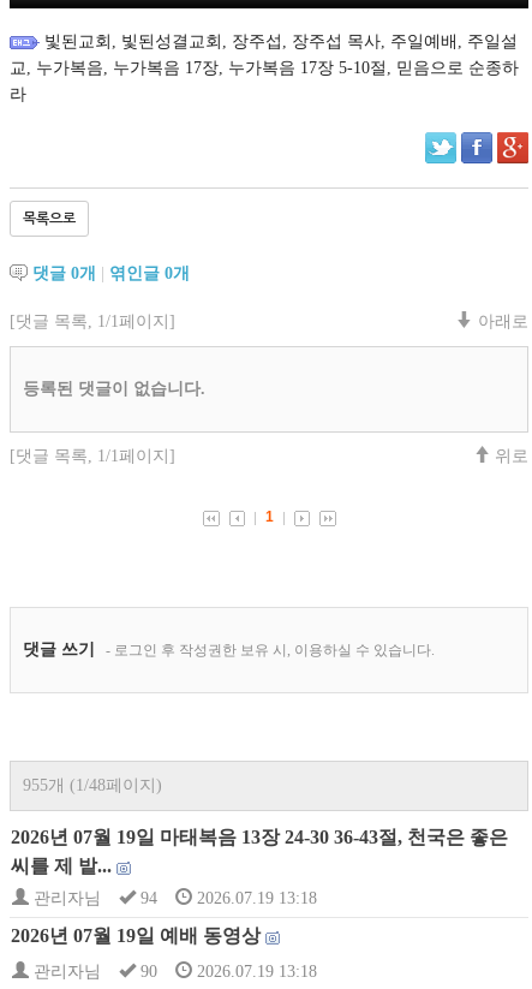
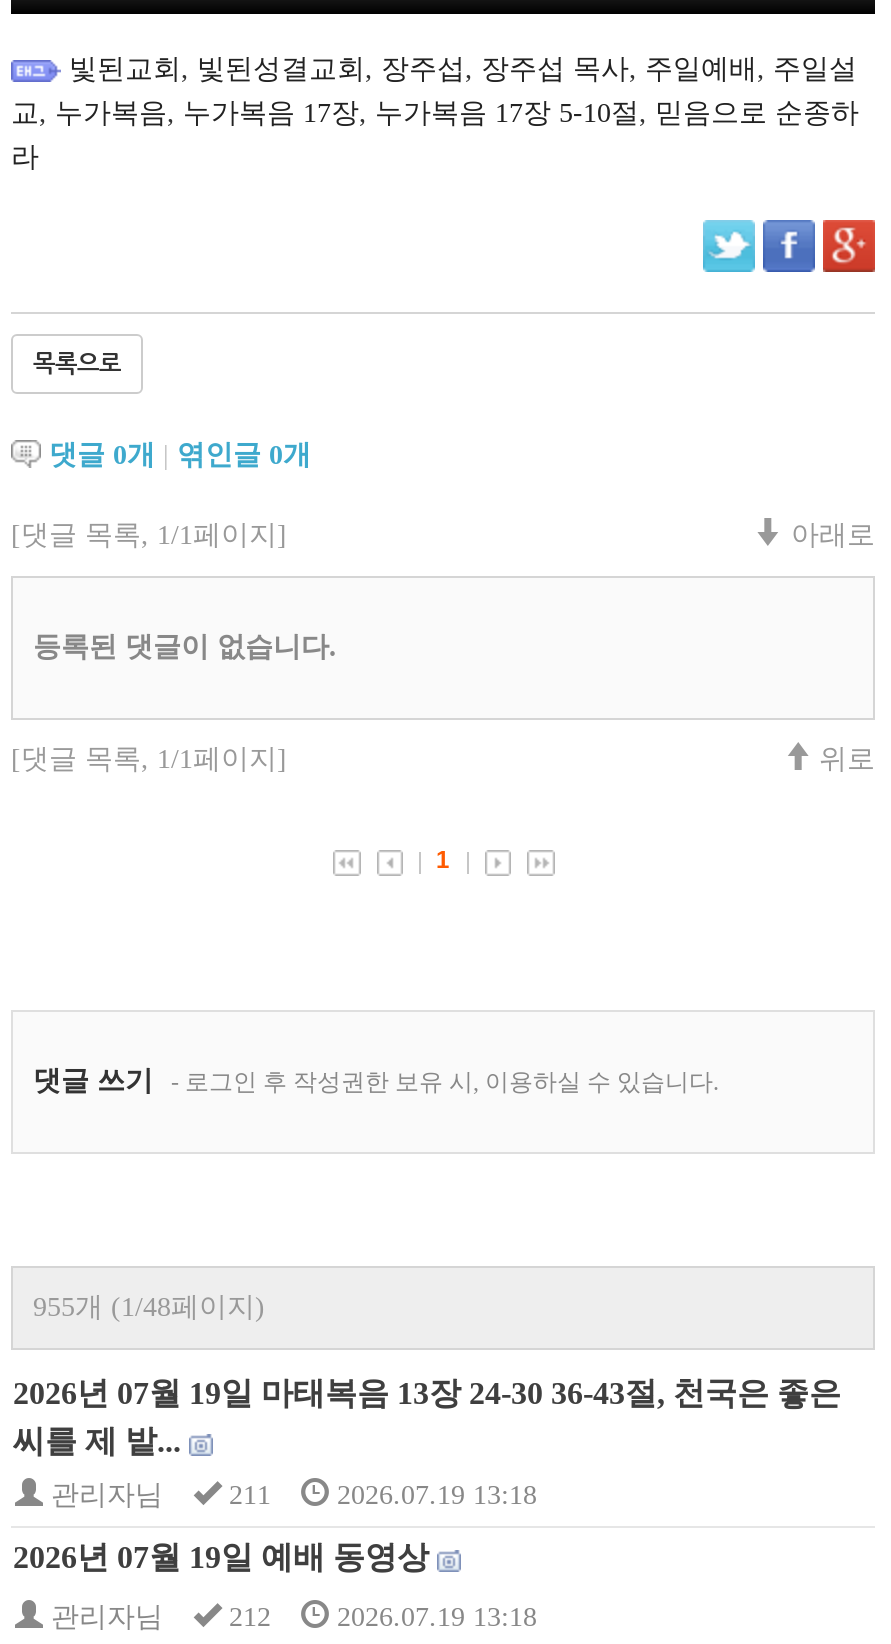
[29,889,317,907] 관리자님 94 2026.07.19 13:18 -> [43,1480,537,1510] 관리자님 211 2026.07.19 13:18
[29,963,317,981] 관리자님 90 2026.07.19 13:18 -> [43,1602,537,1632] 관리자님 212 2026.07.19 13:18

